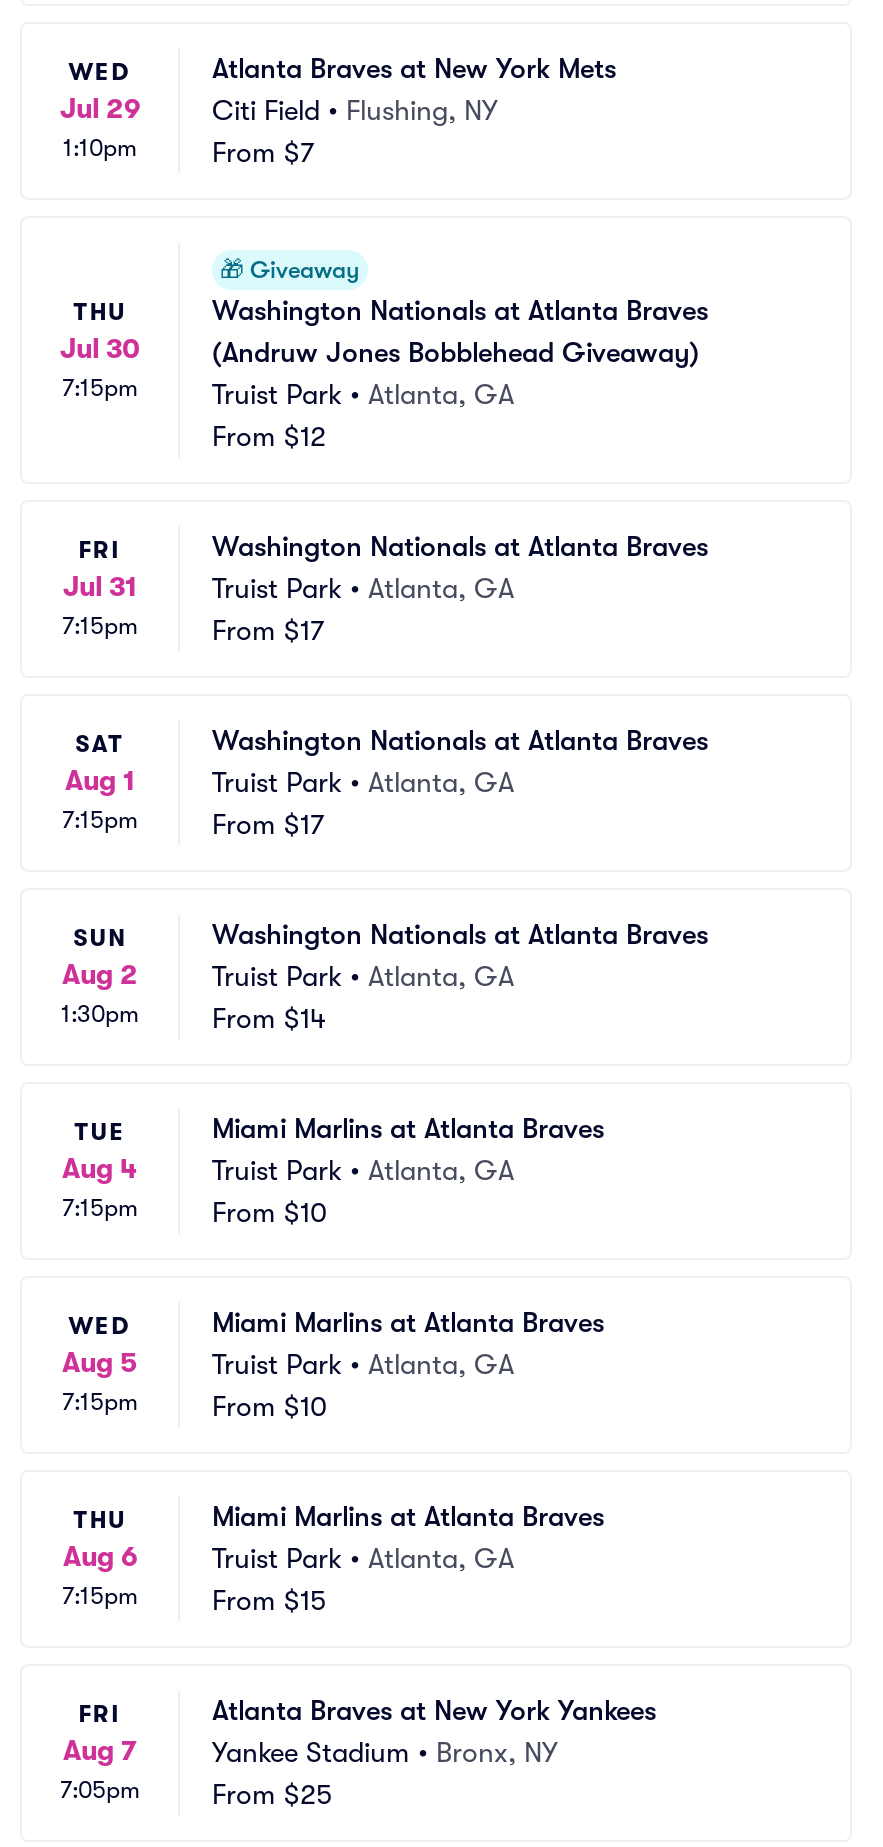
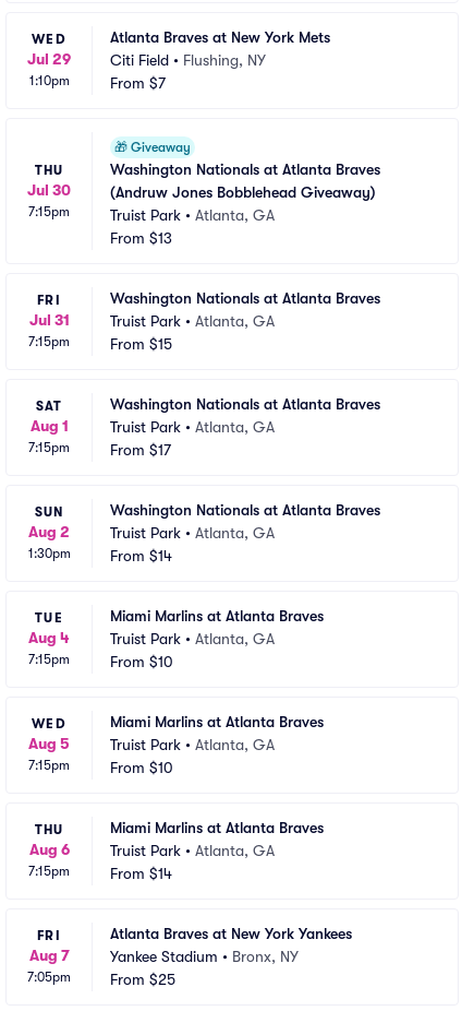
[212,420,326,452] From $12 -> [110,229,172,247] From $13
[212,614,324,646] From $17 -> [110,335,172,353] From $15
[212,1584,326,1616] From $15 -> [110,865,172,882] From $14

